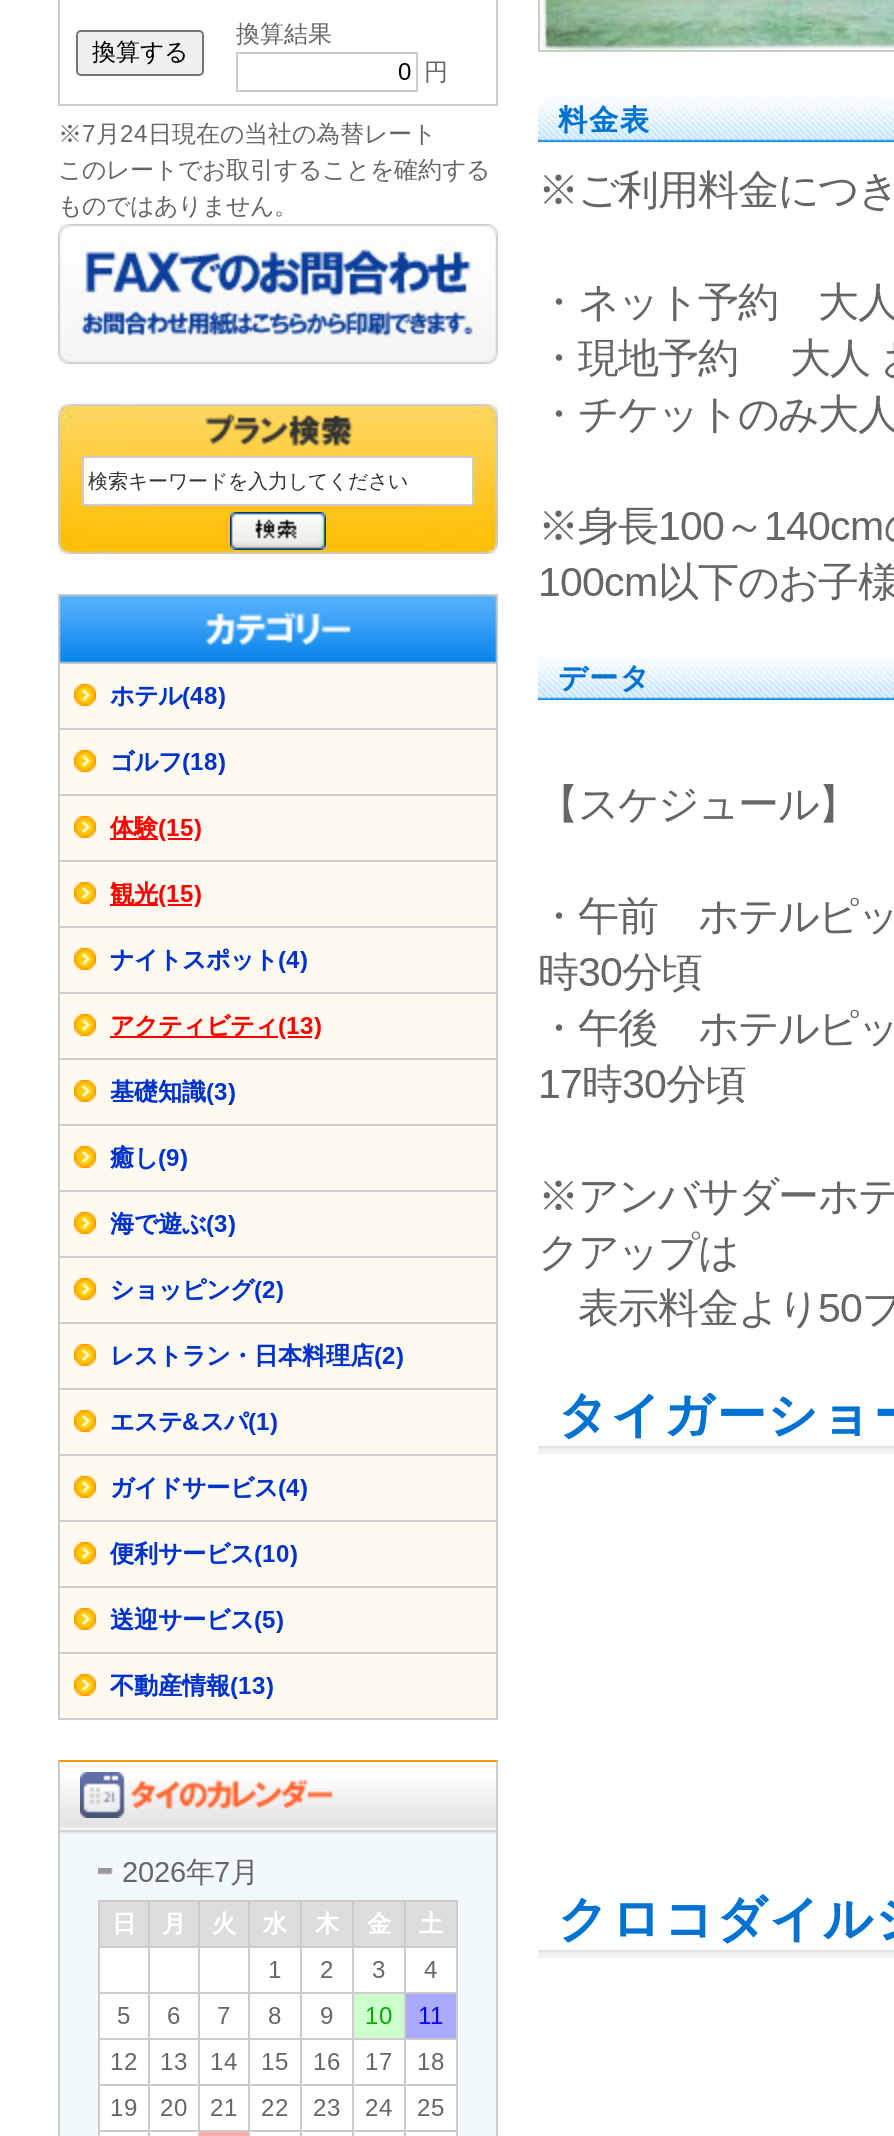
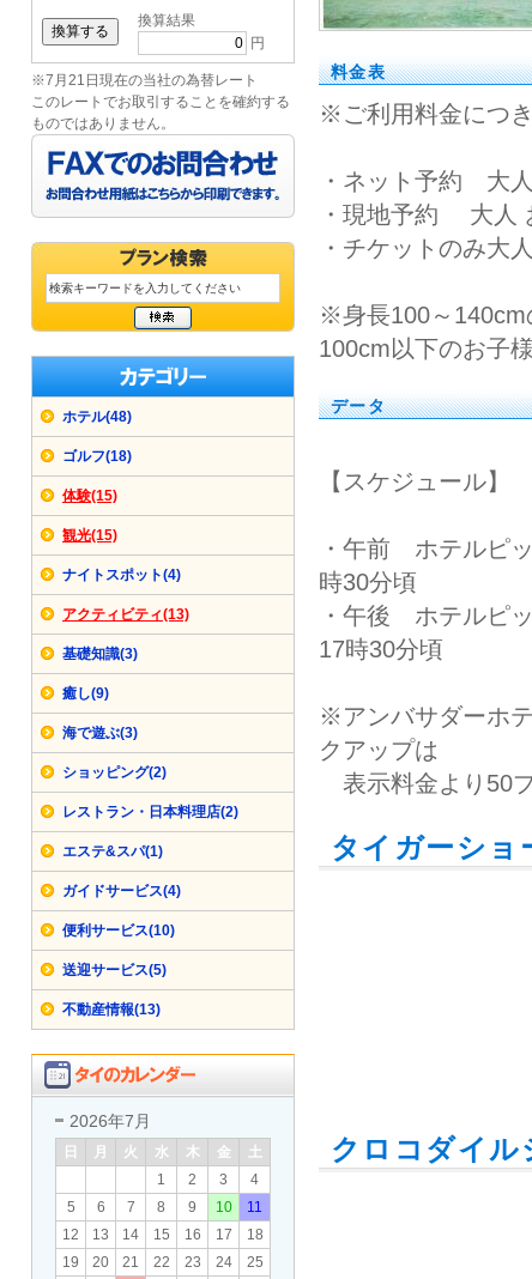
[58,120,436,148] ※7月24日現在の当社の為替レート -> [31,72,258,89] ※7月21日現在の当社の為替レート

